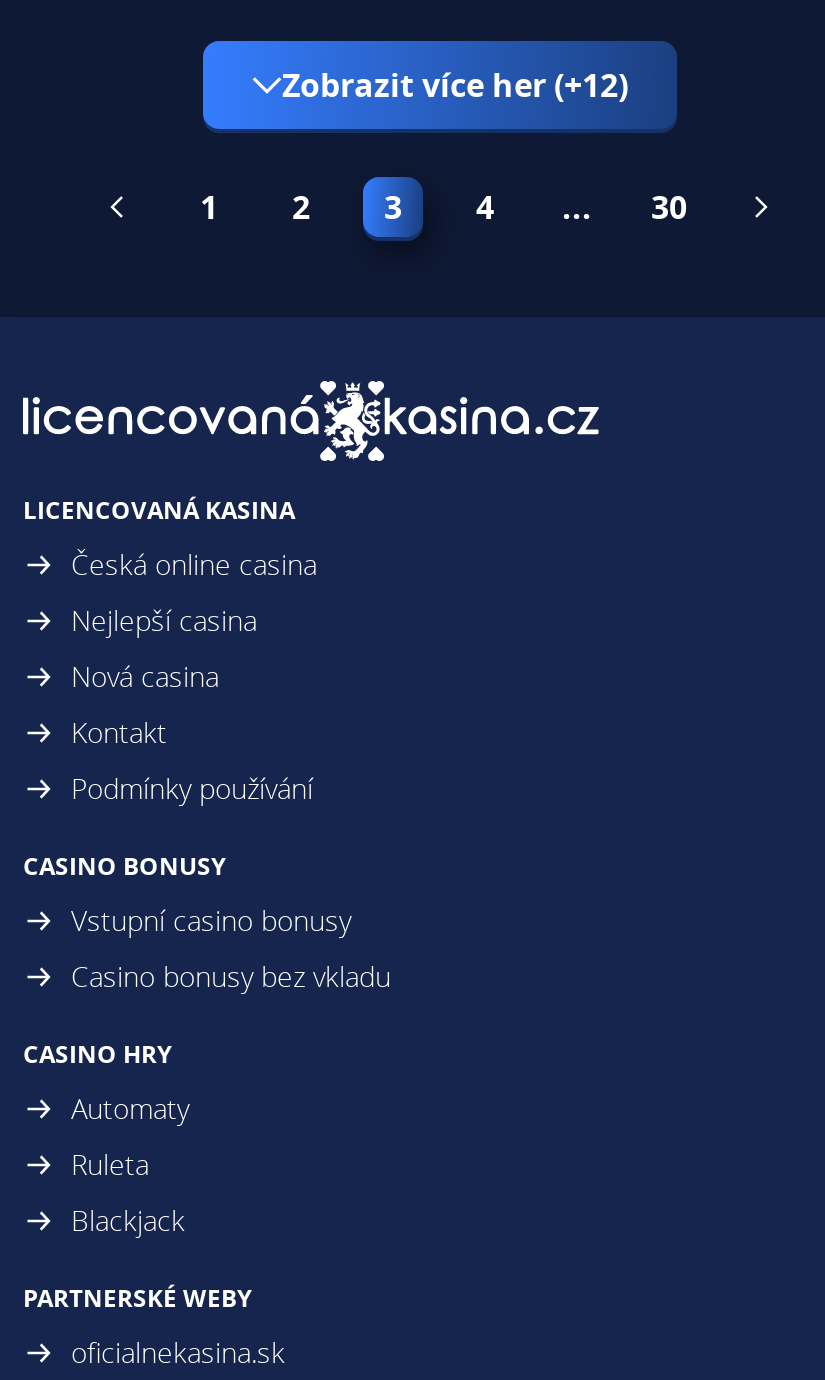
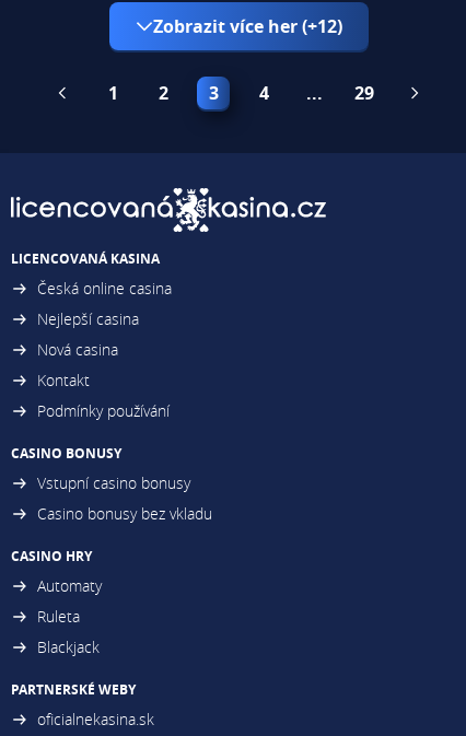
[651,184,687,228] 30 -> [354,80,374,105] 29

